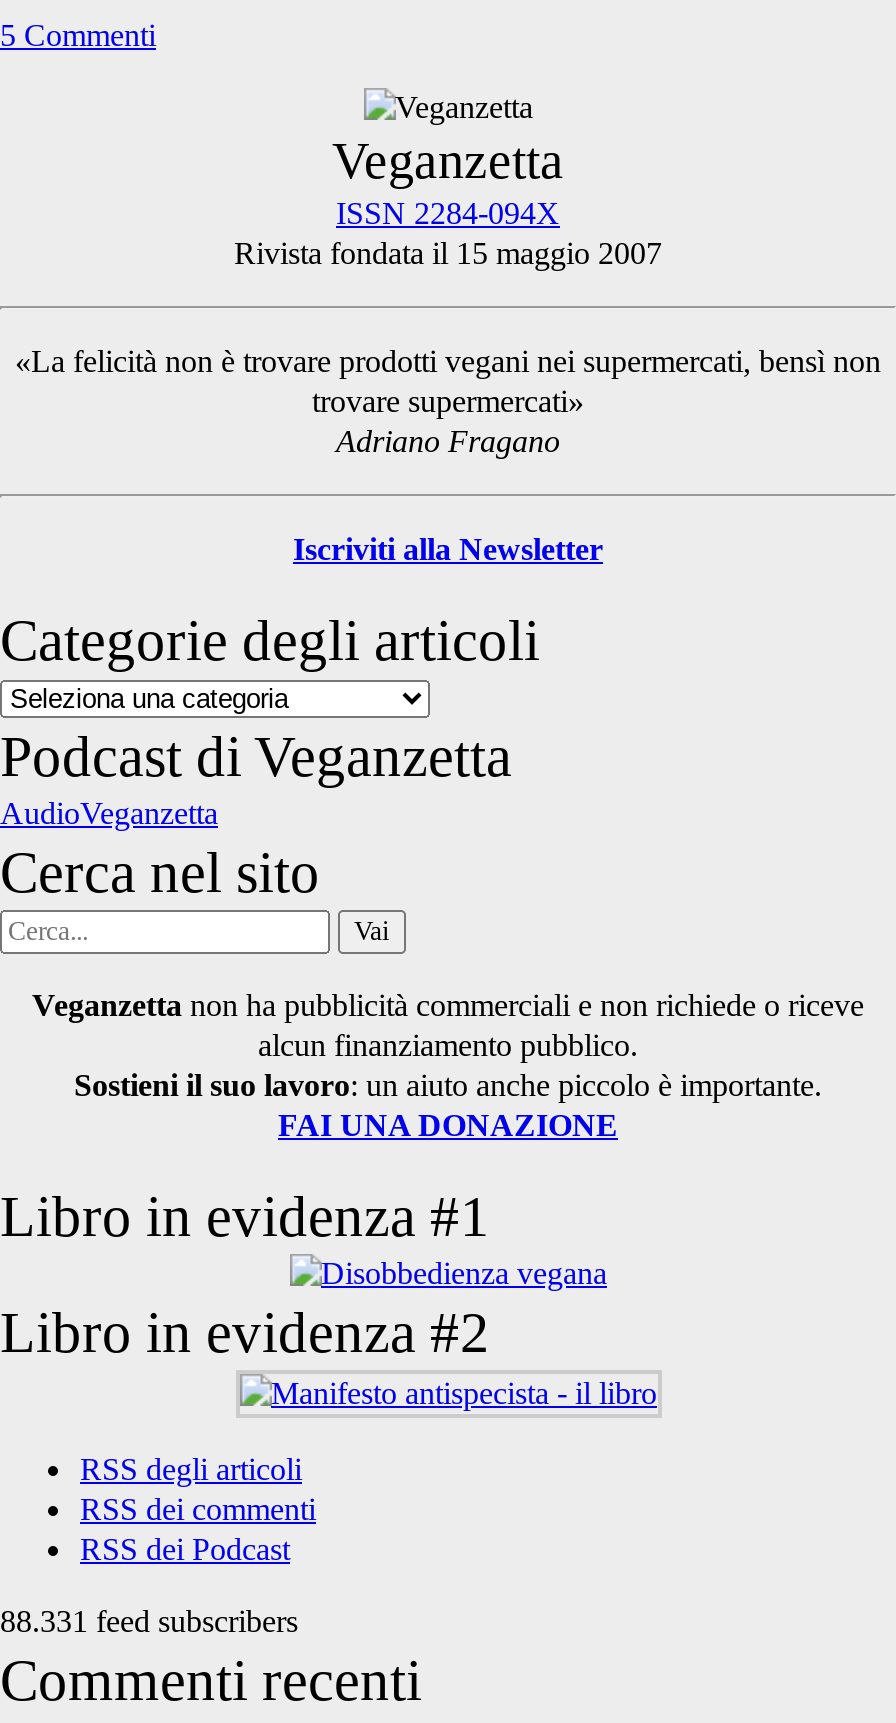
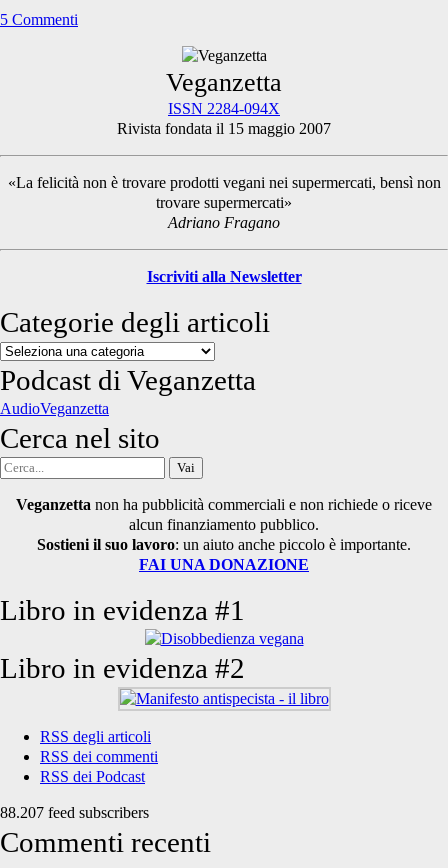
[0,1604,298,1638] 88.331 feed subscribers -> [0,804,149,821] 88.207 feed subscribers

